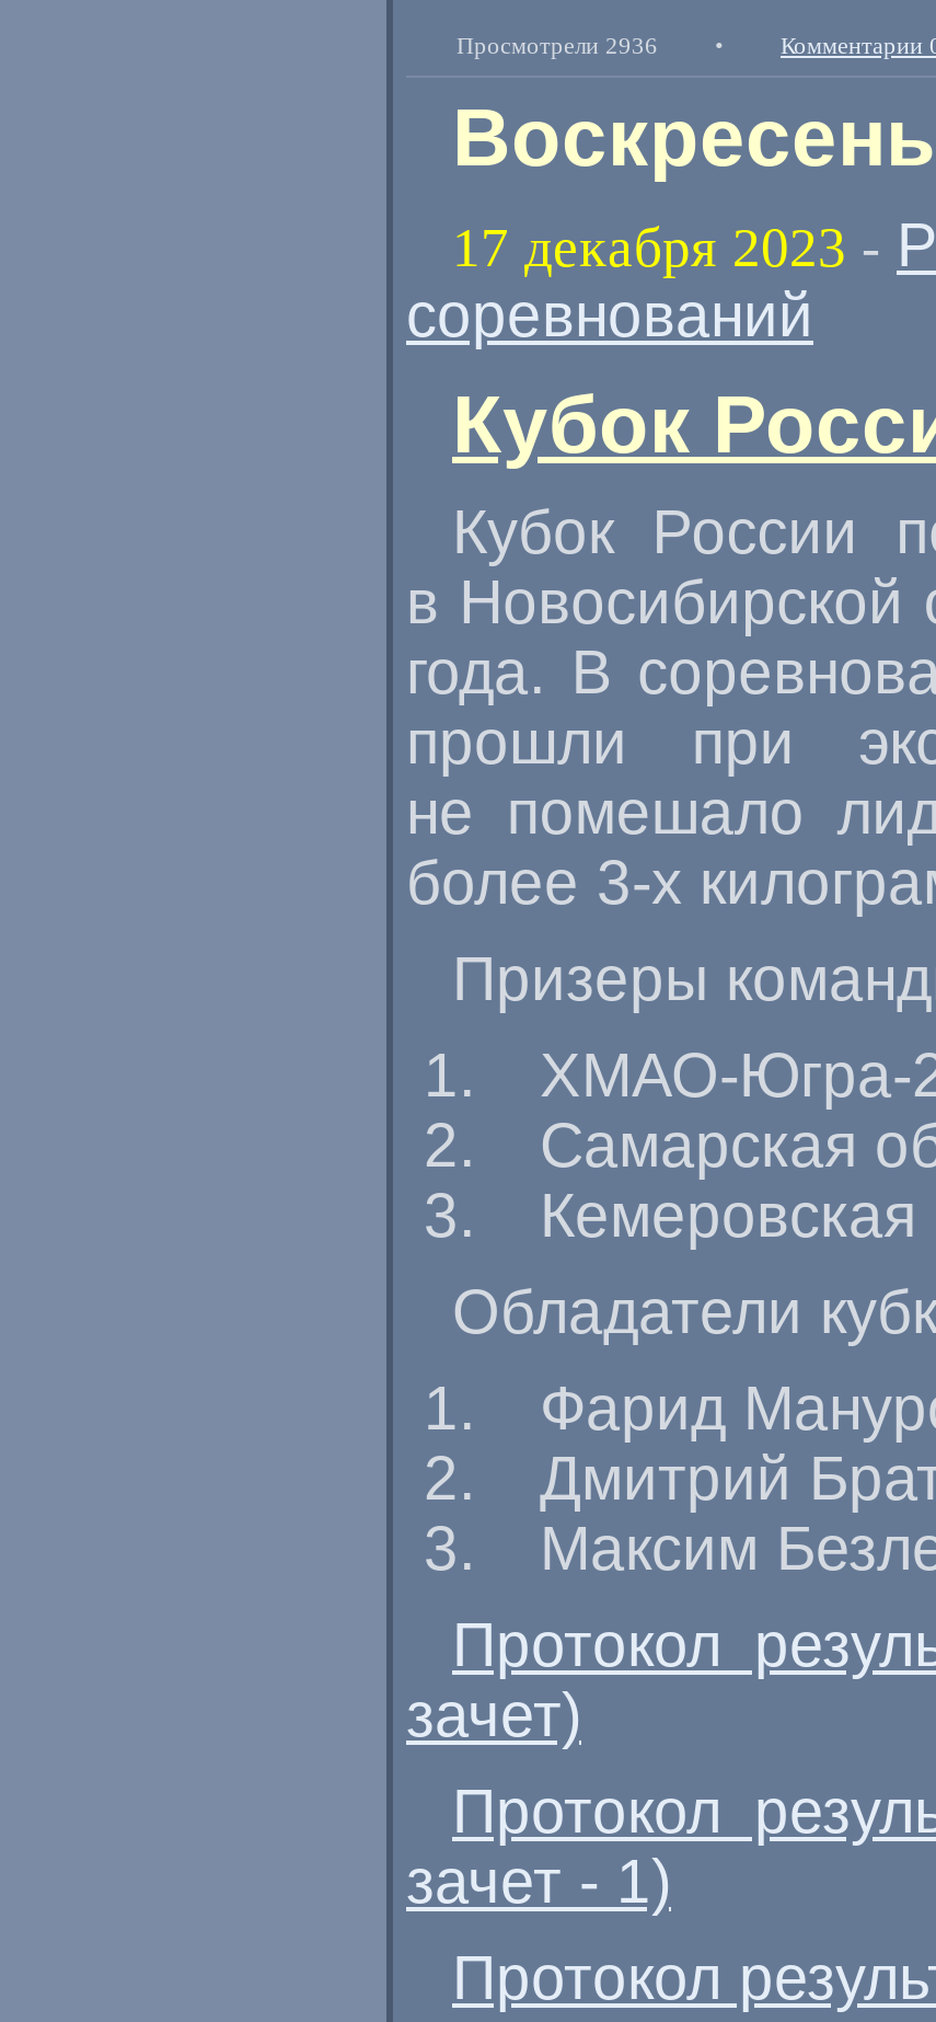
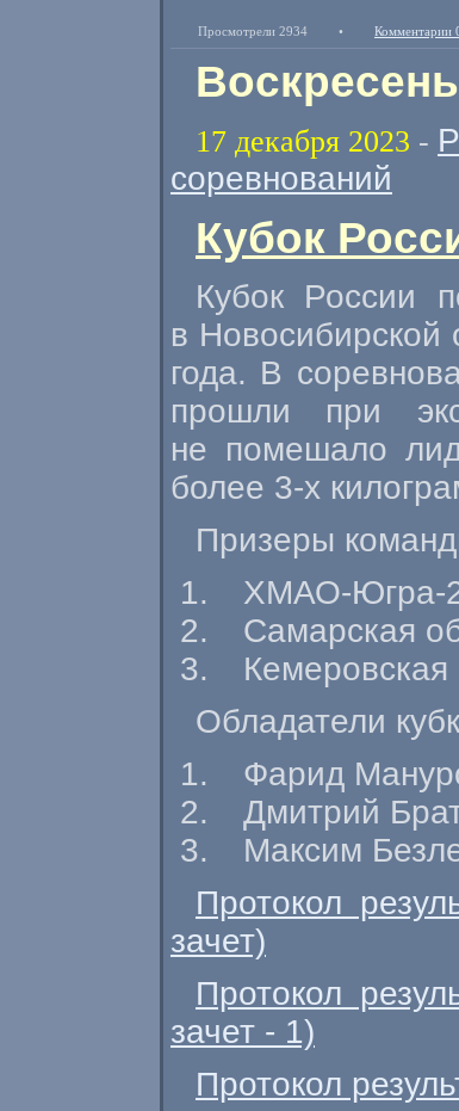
[457,32,658,58] Просмотрели 2936 -> [198,24,308,38] Просмотрели 2934

